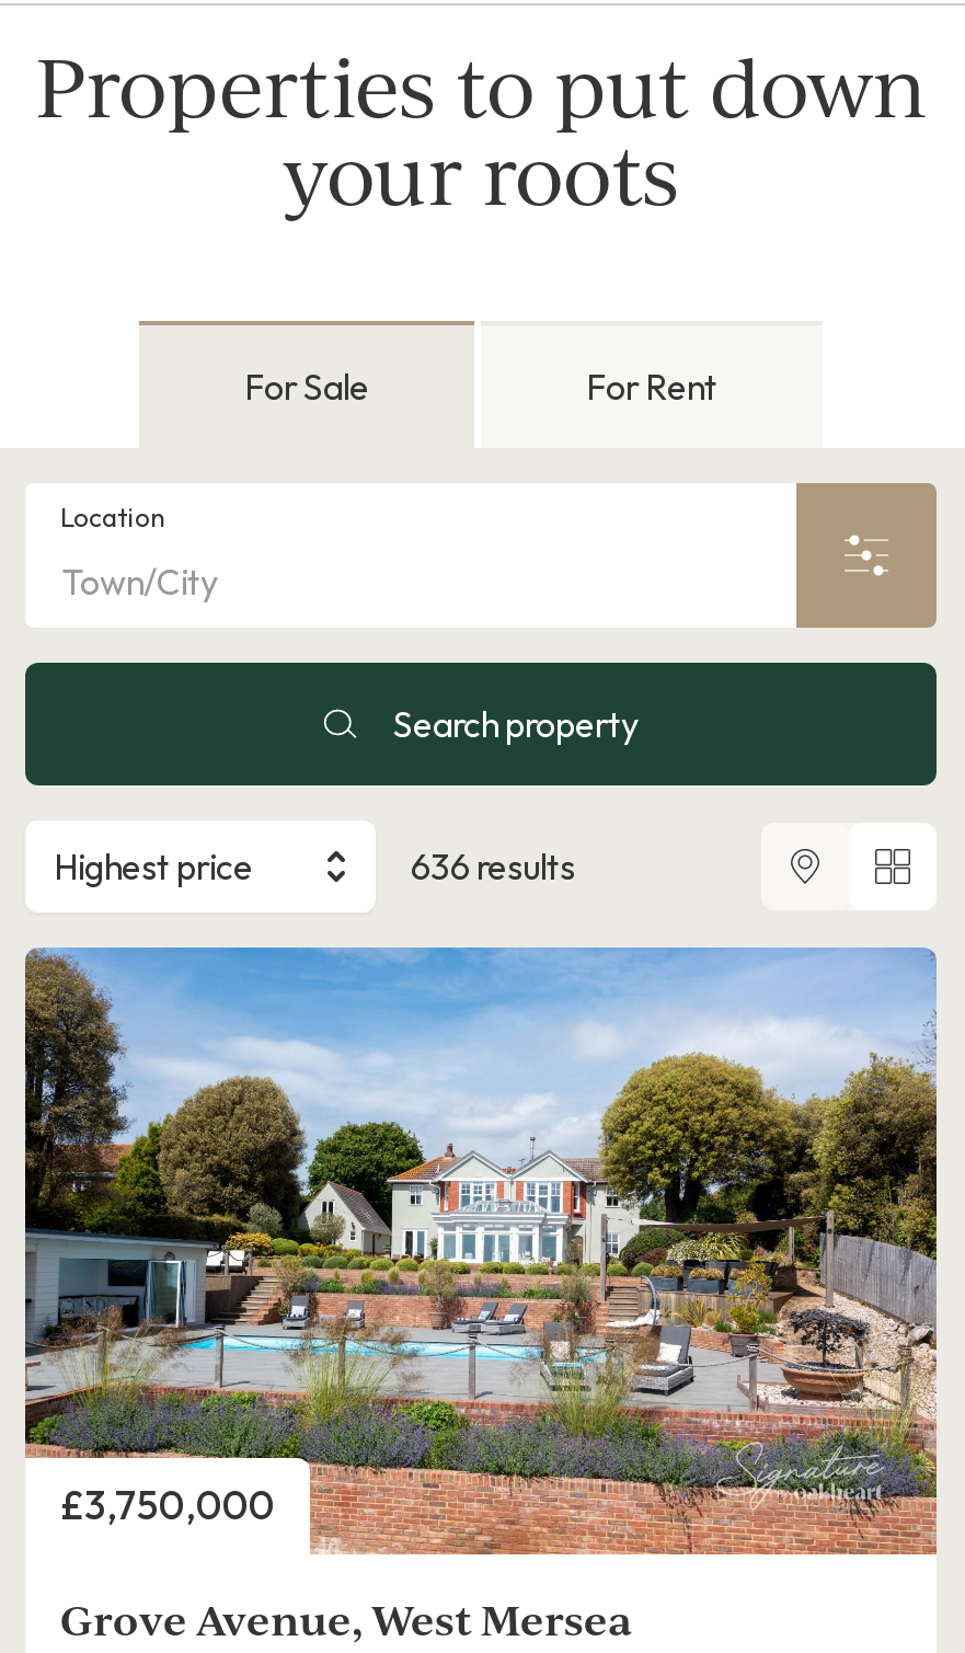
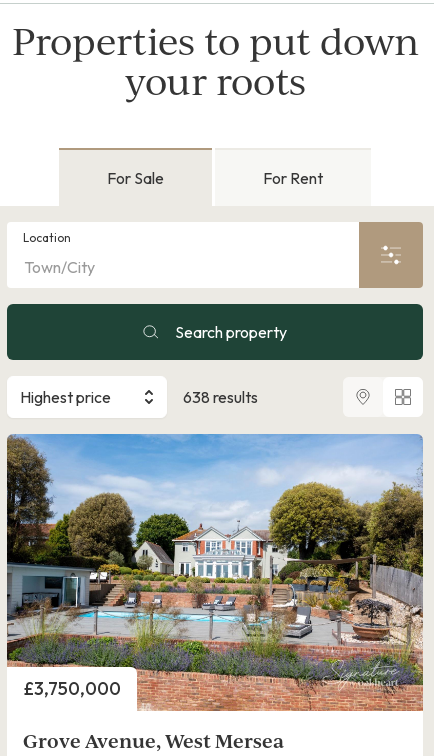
[411,845,575,888] 636 results -> [183,387,258,407] 638 results

